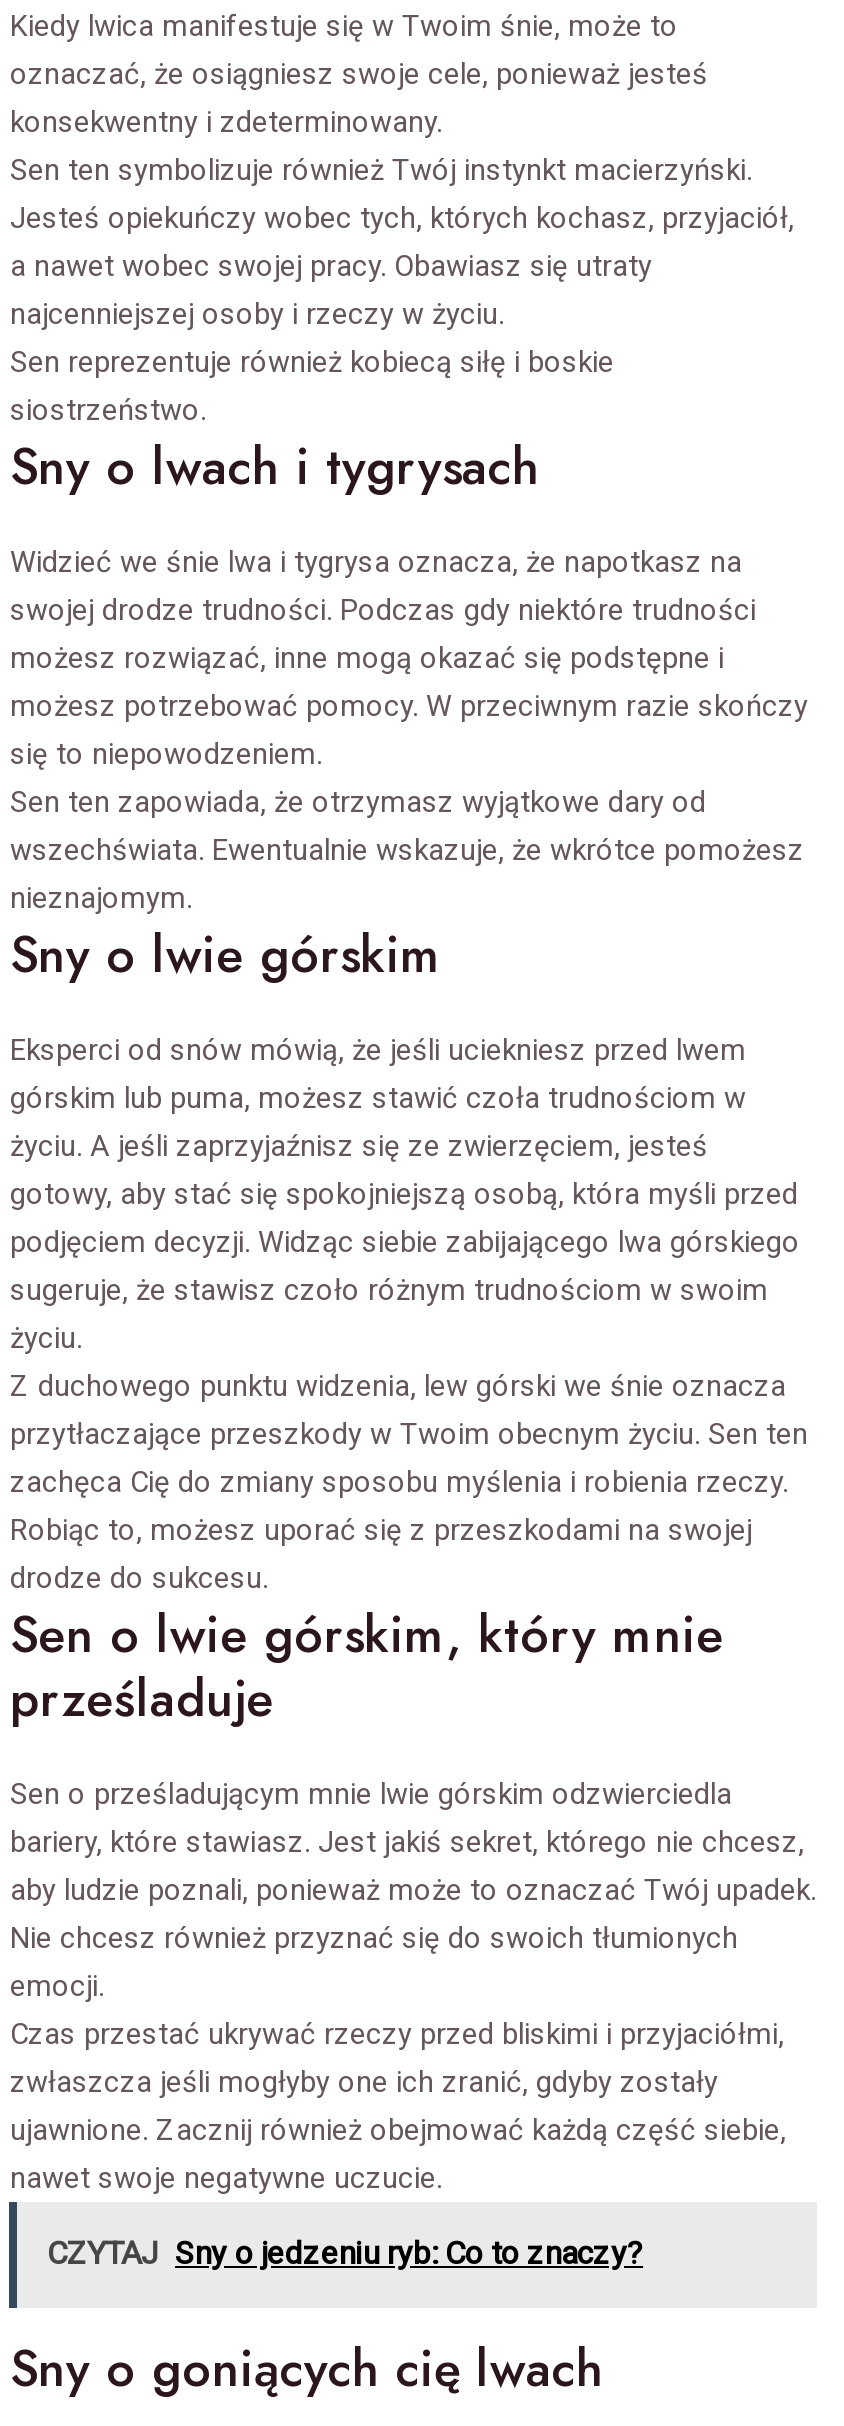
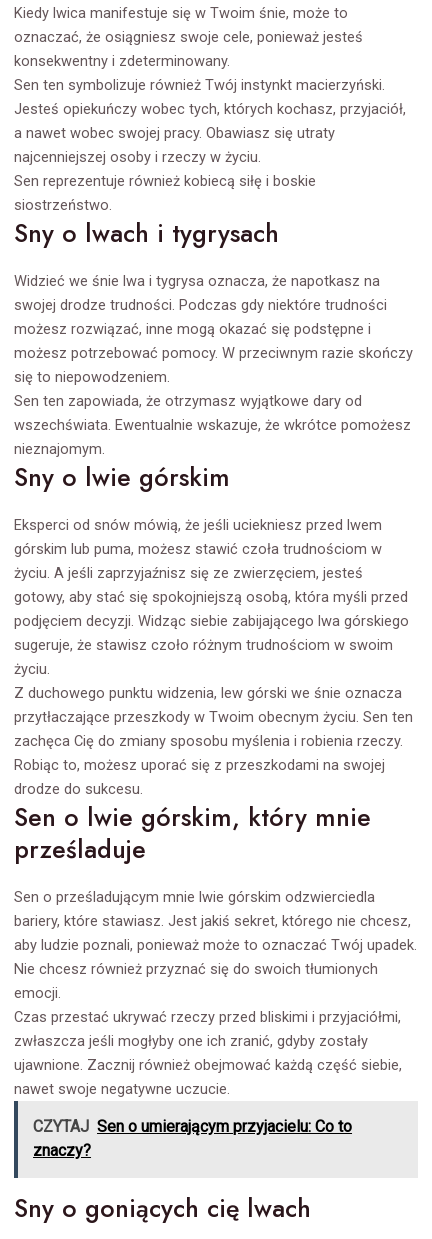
[47,2234,643,2272] CZYTAJ Sny o jedzeniu ryb: Co to znaczy? -> [33,1117,352,1160] CZYTAJ Sen o umierającym przyjacielu: Co to | znaczy?

